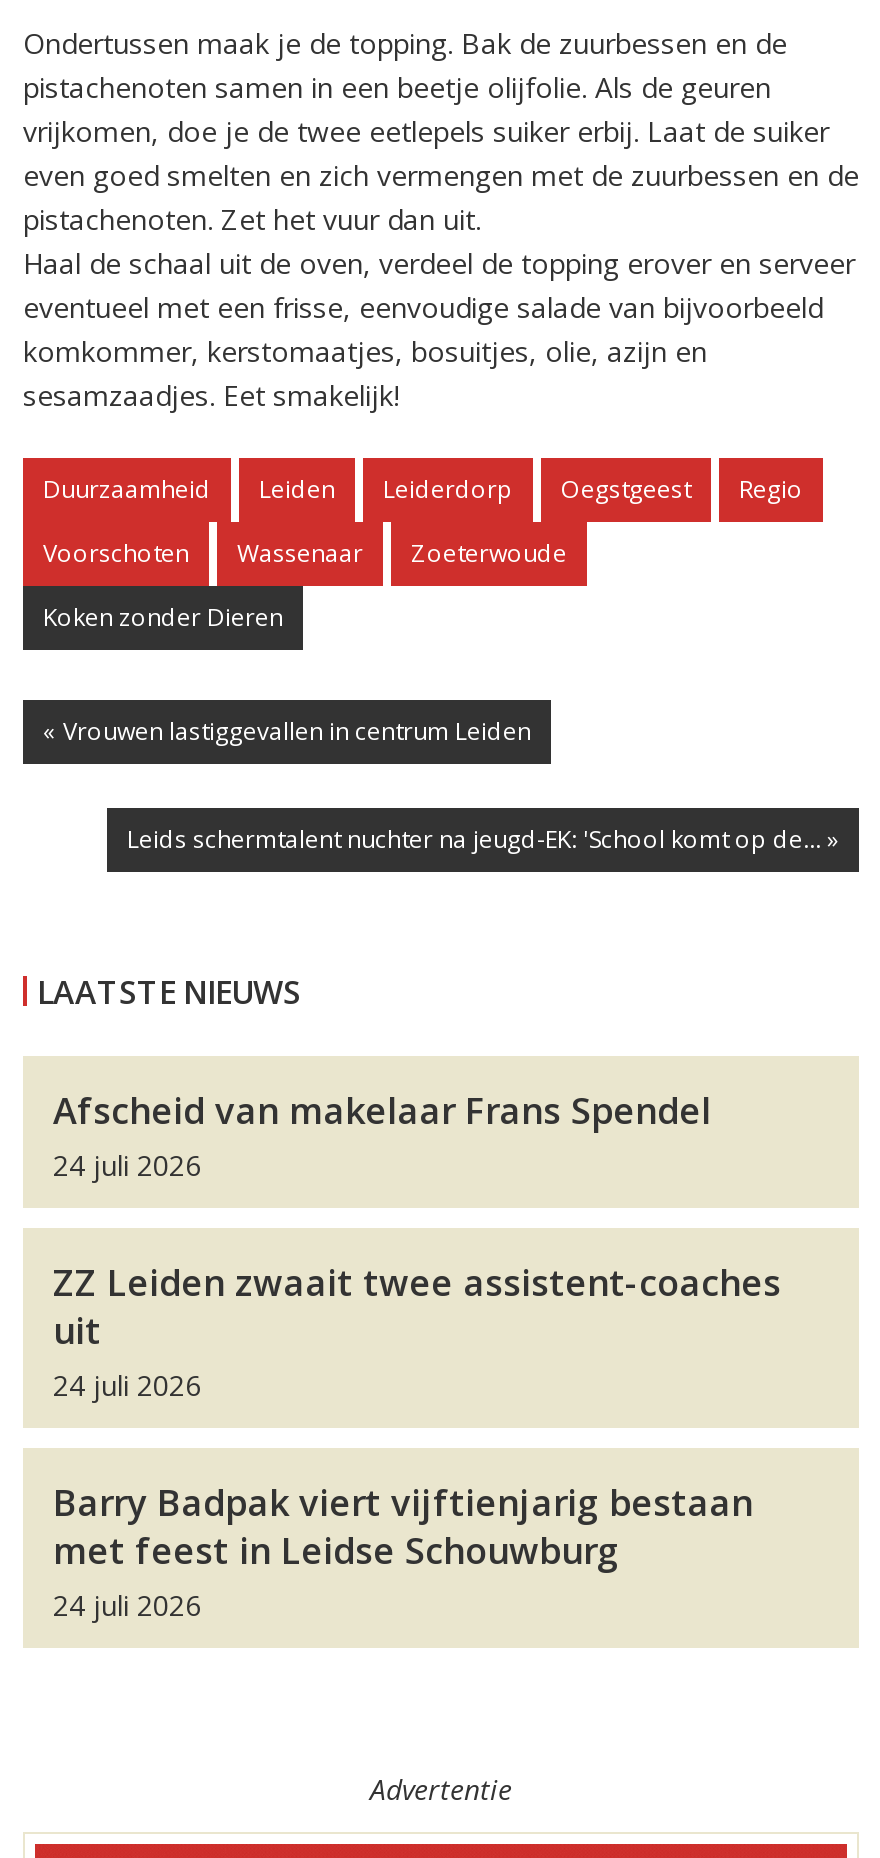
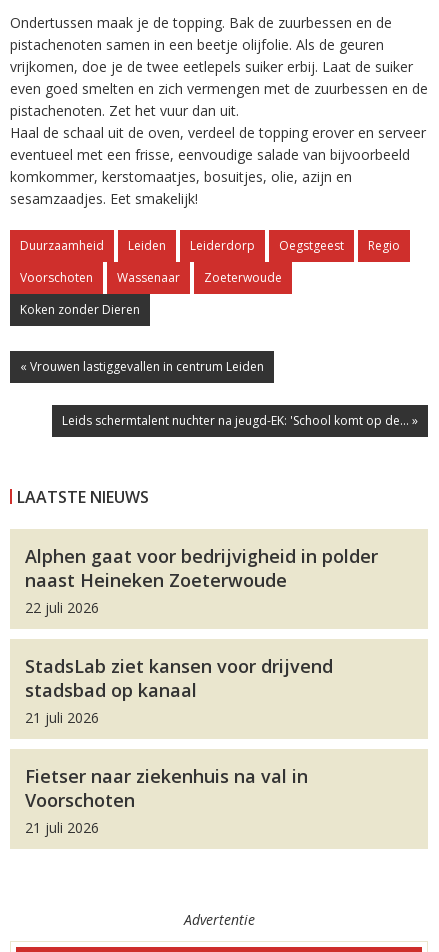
[53,1086,711,1184] Afscheid van makelaar Frans Spendel | 24 juli 2026 -> [25,544,378,617] Alphen gaat voor bedrijvigheid in polder | naast Heineken Zoeterwoude | 22 juli 2026
[53,1258,781,1404] ZZ Leiden zwaait twee assistent-coaches | uit | 24 juli 2026 -> [25,654,333,727] StadsLab ziet kansen voor drijvend | stadsbad op kanaal | 21 juli 2026
[53,1478,753,1624] Barry Badpak viert vijftienjarig bestaan | met feest in Leidse Schouwburg | 24 juli 2026 -> [25,764,308,837] Fietser naar ziekenhuis na val in | Voorschoten | 21 juli 2026

